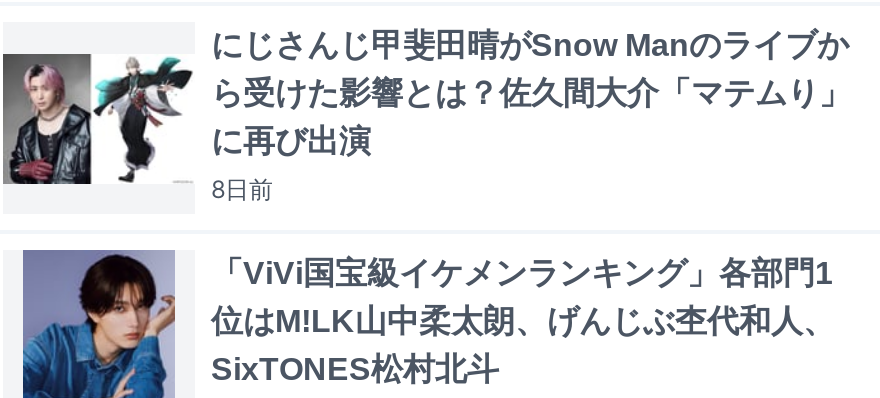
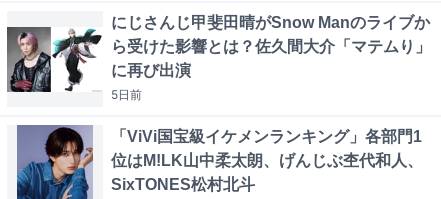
[211,175,273,205] 8日前 -> [111,87,142,102] 5日前

